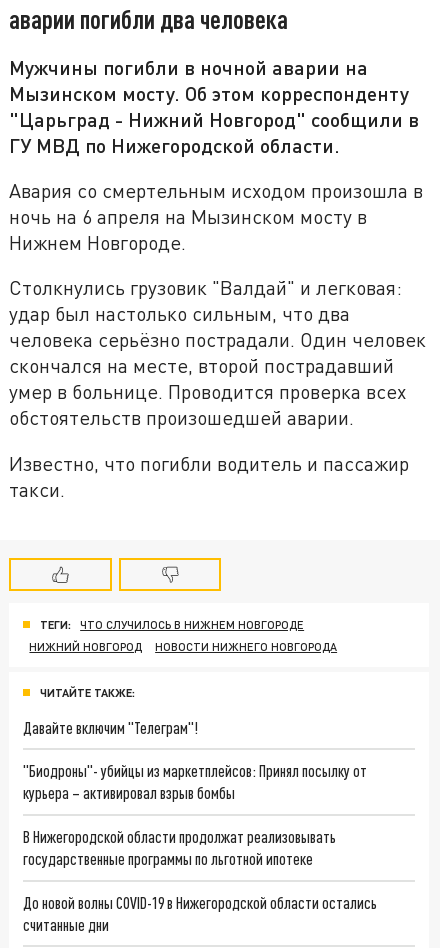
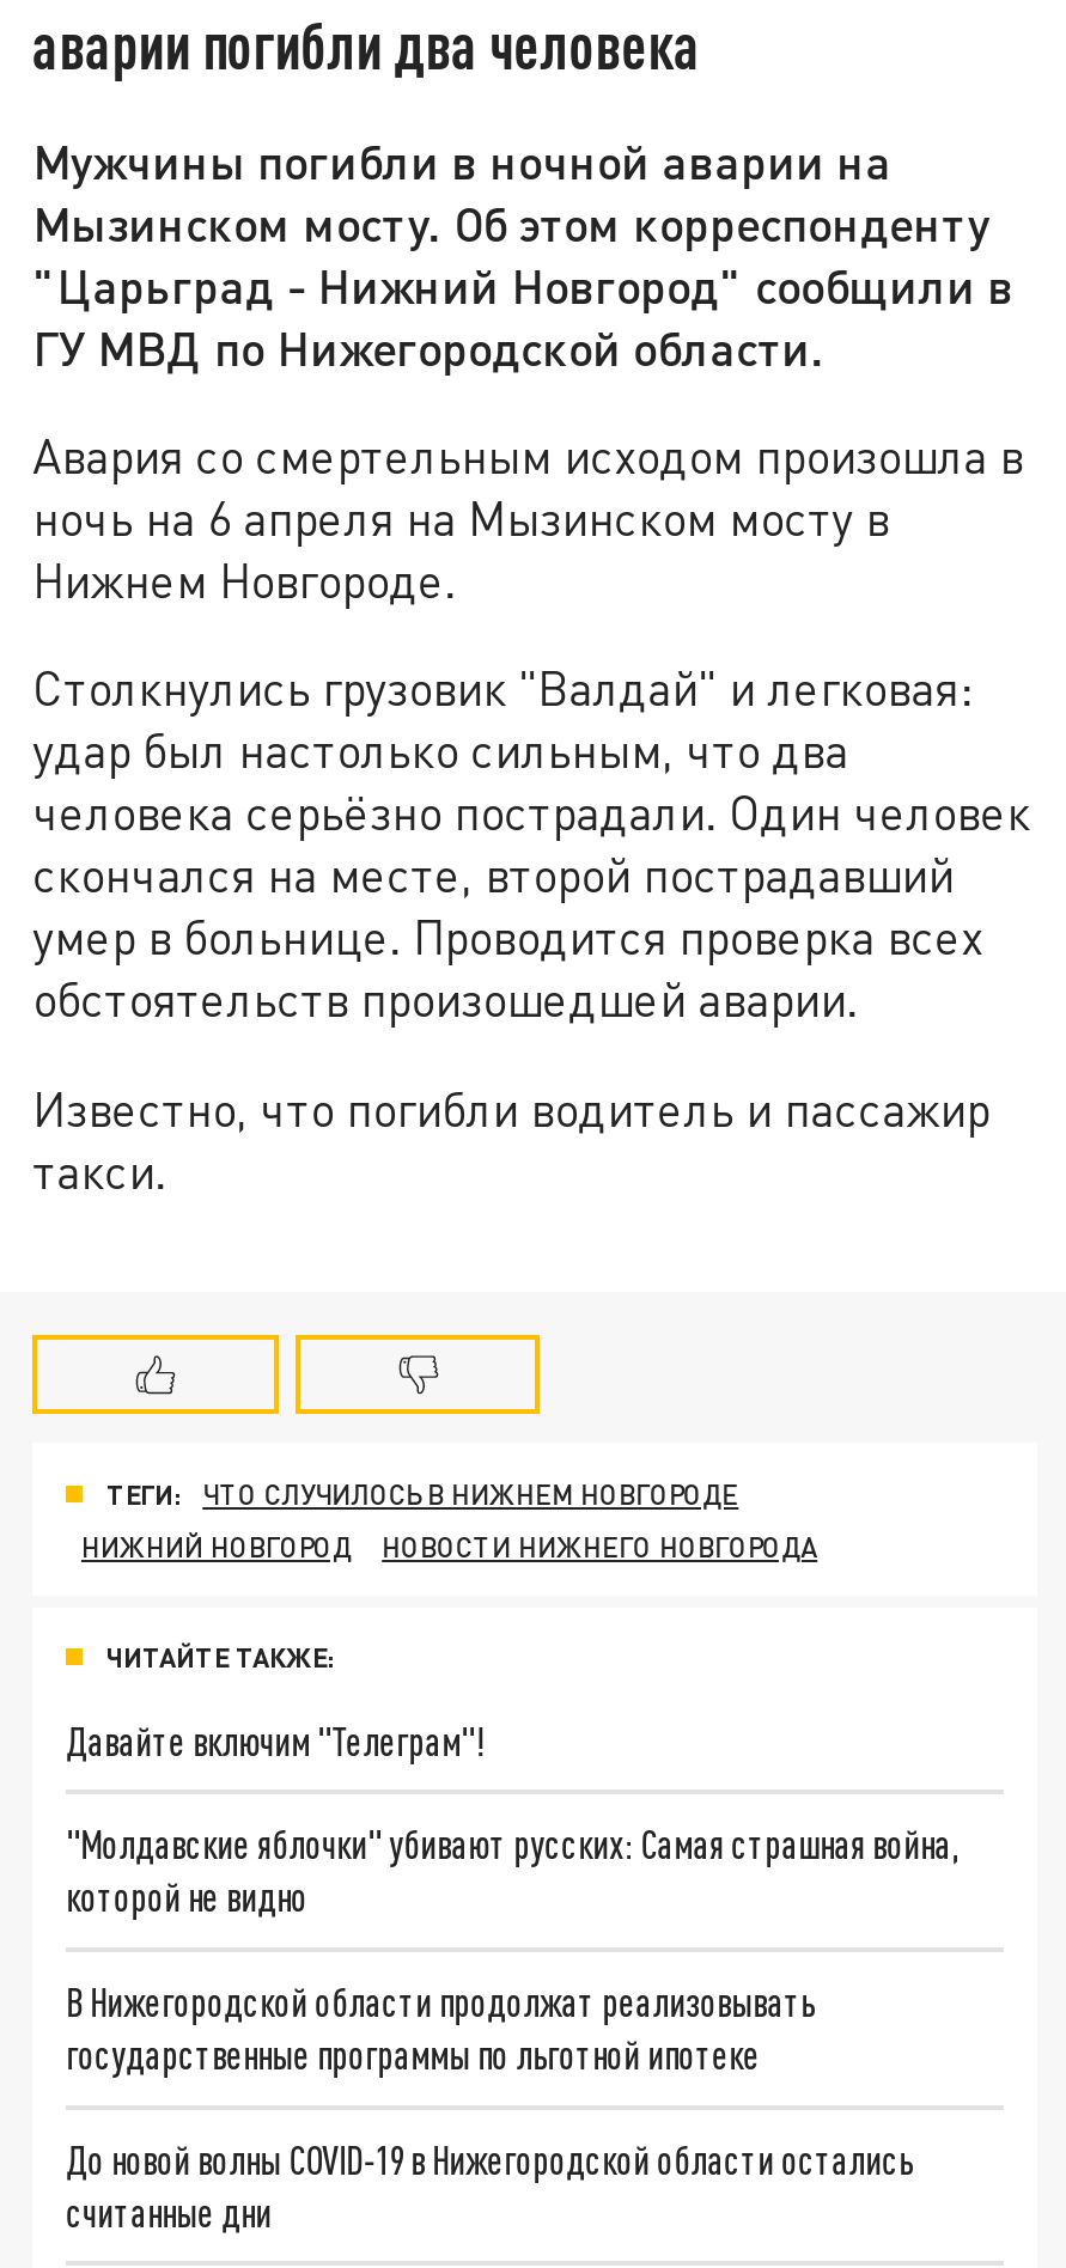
[23,761,367,802] "Биодроны"- убийцы из маркетплейсов: Принял посылку от | курьера – активировал взрыв бомбы -> [66,1821,959,1919] "Молдавские яблочки" убивают русских: Самая страшная война, | которой не видно

